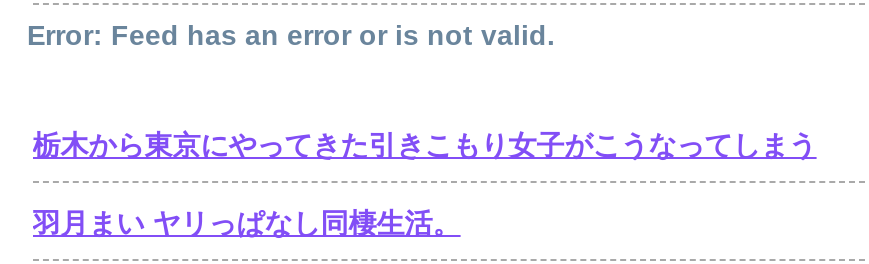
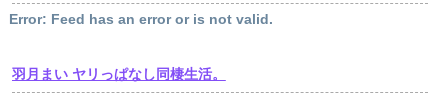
[33,130,817,162] 栃木から東京にやってきた引きこもり女子がこうなってしまう -> none

